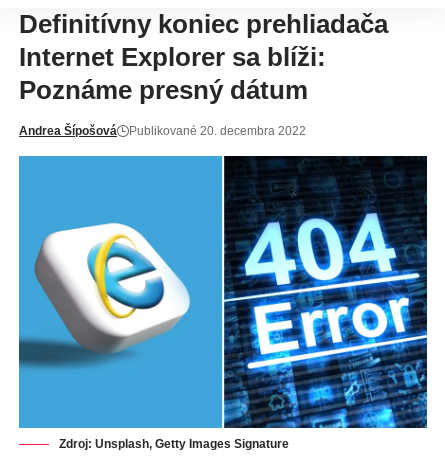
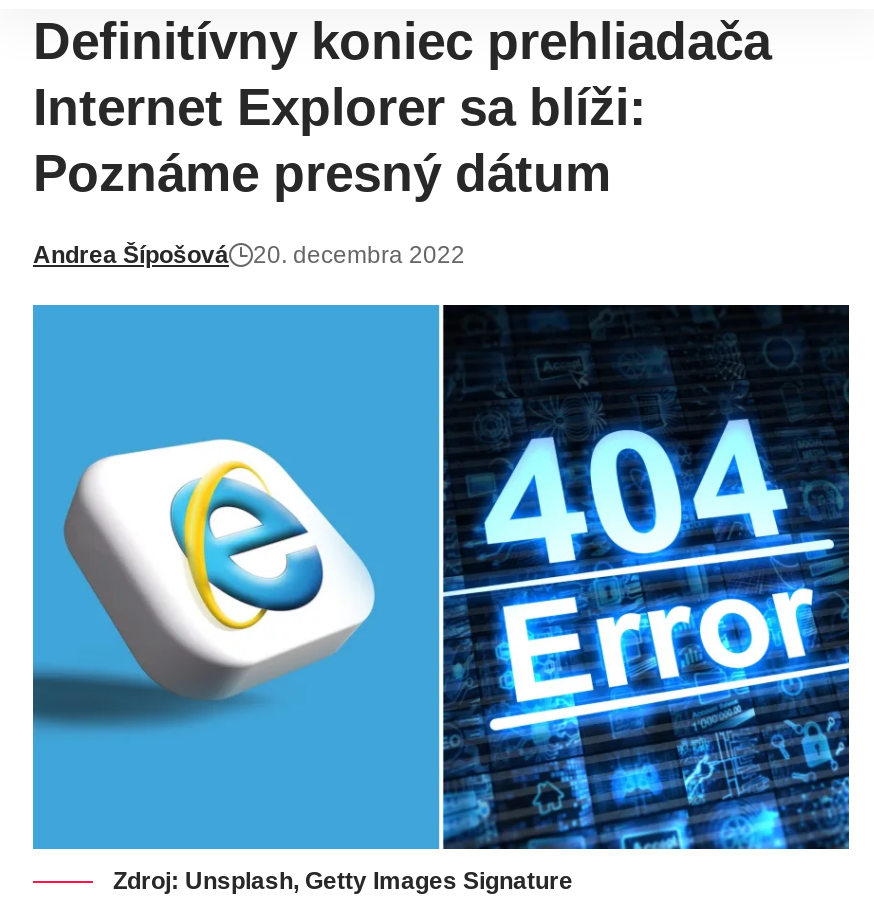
[129,124,306,138] Publikované 20. decembra 2022 -> [253,241,465,269] 20. decembra 2022

